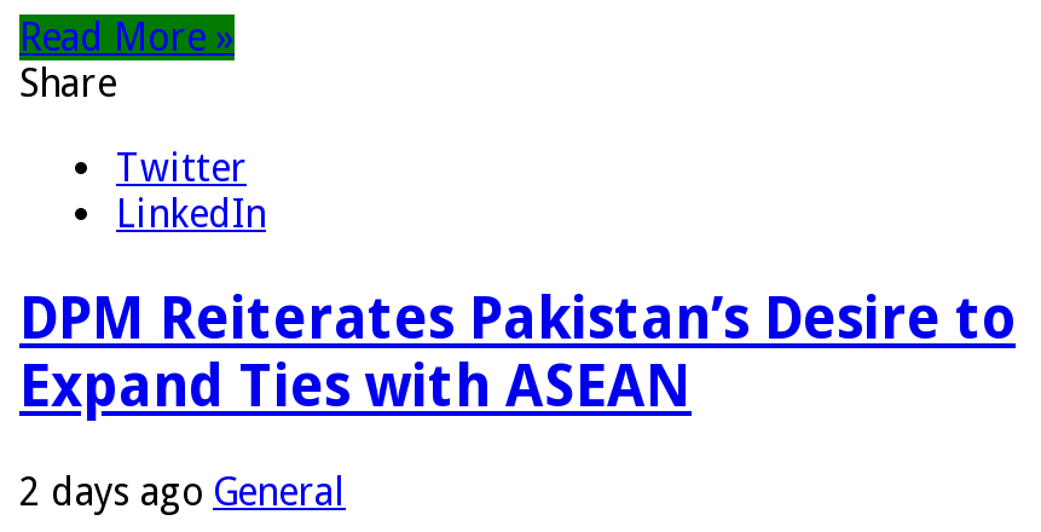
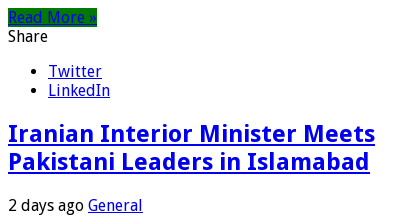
[19,286,1016,421] DPM Reiterates Pakistan’s Desire to | Expand Ties with ASEAN -> [8,120,375,176] Iranian Interior Minister Meets | Pakistani Leaders in Islamabad

